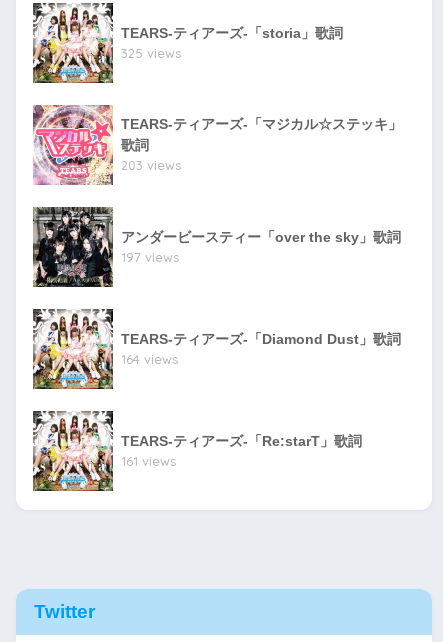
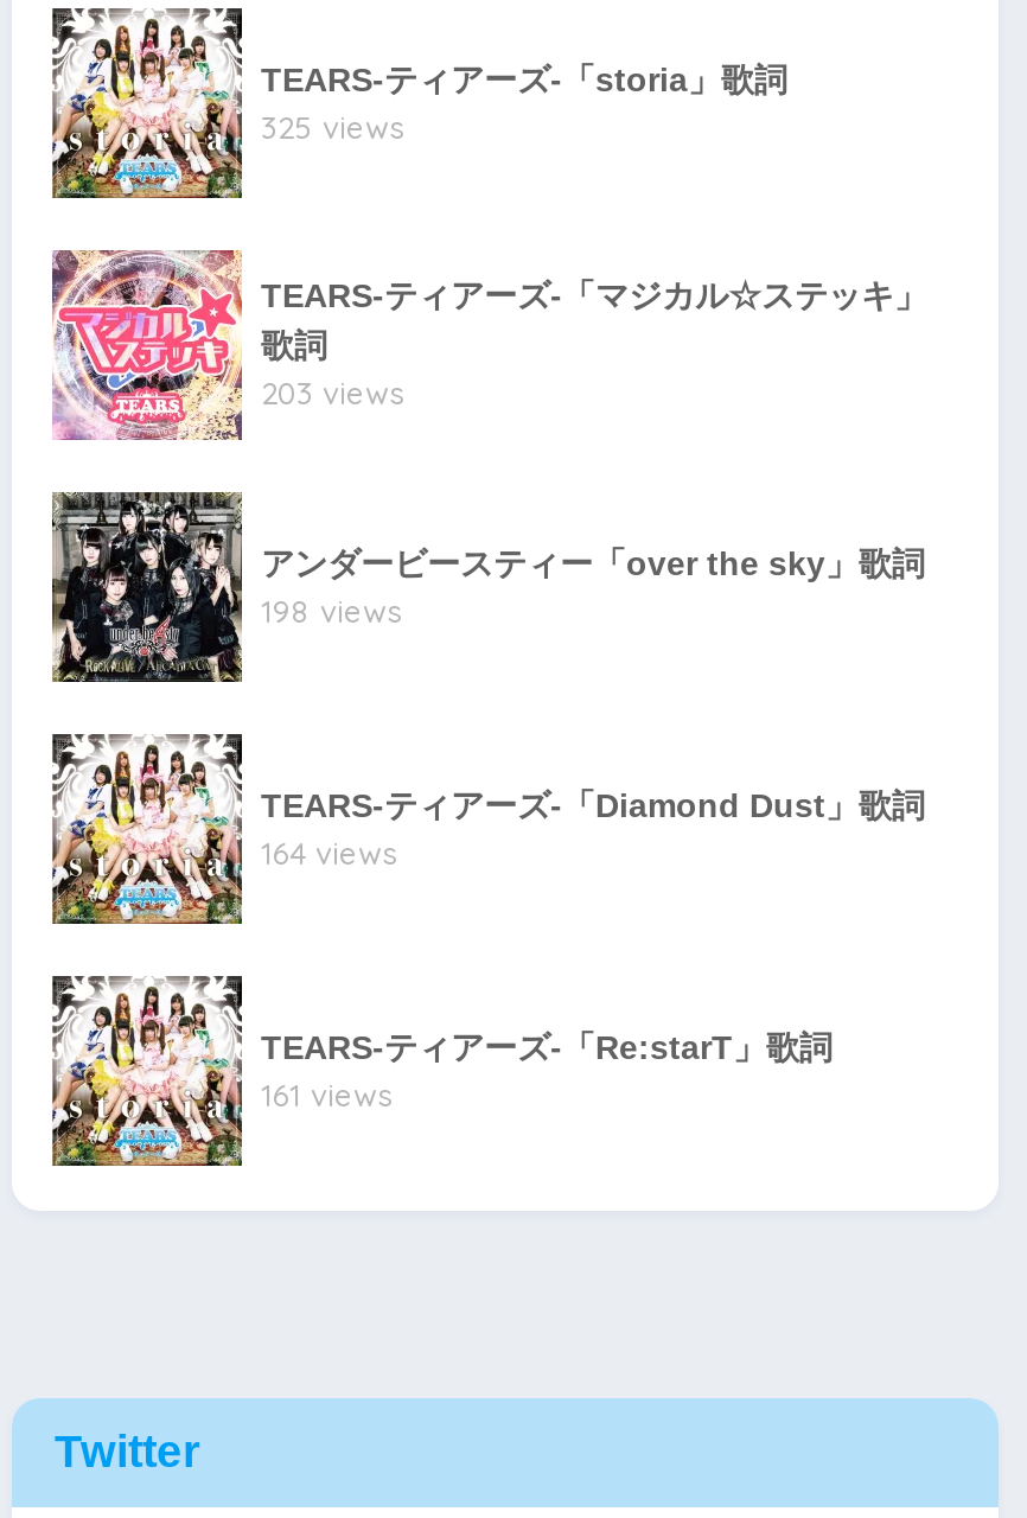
[121,249,179,265] 197 views -> [261,592,401,630] 198 views

